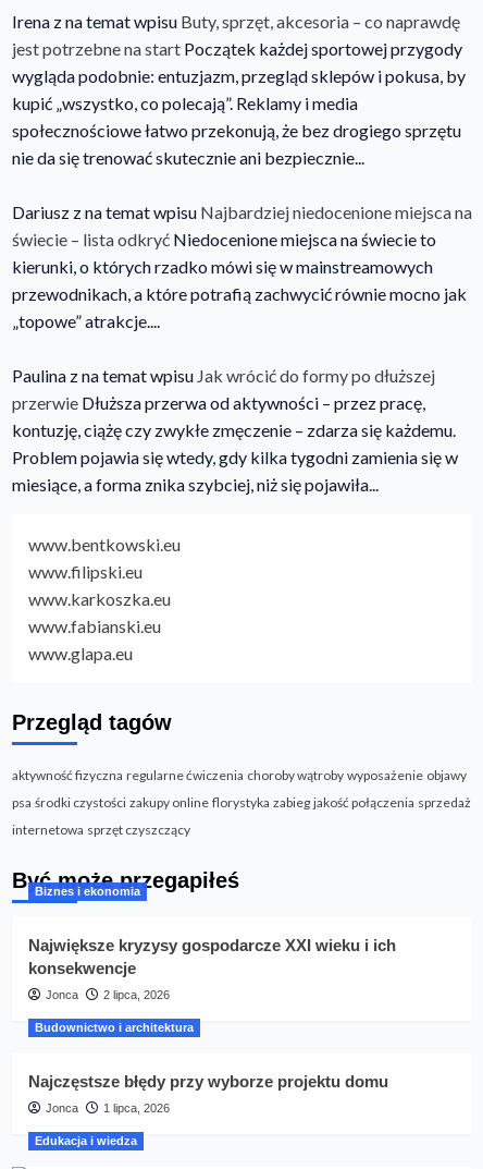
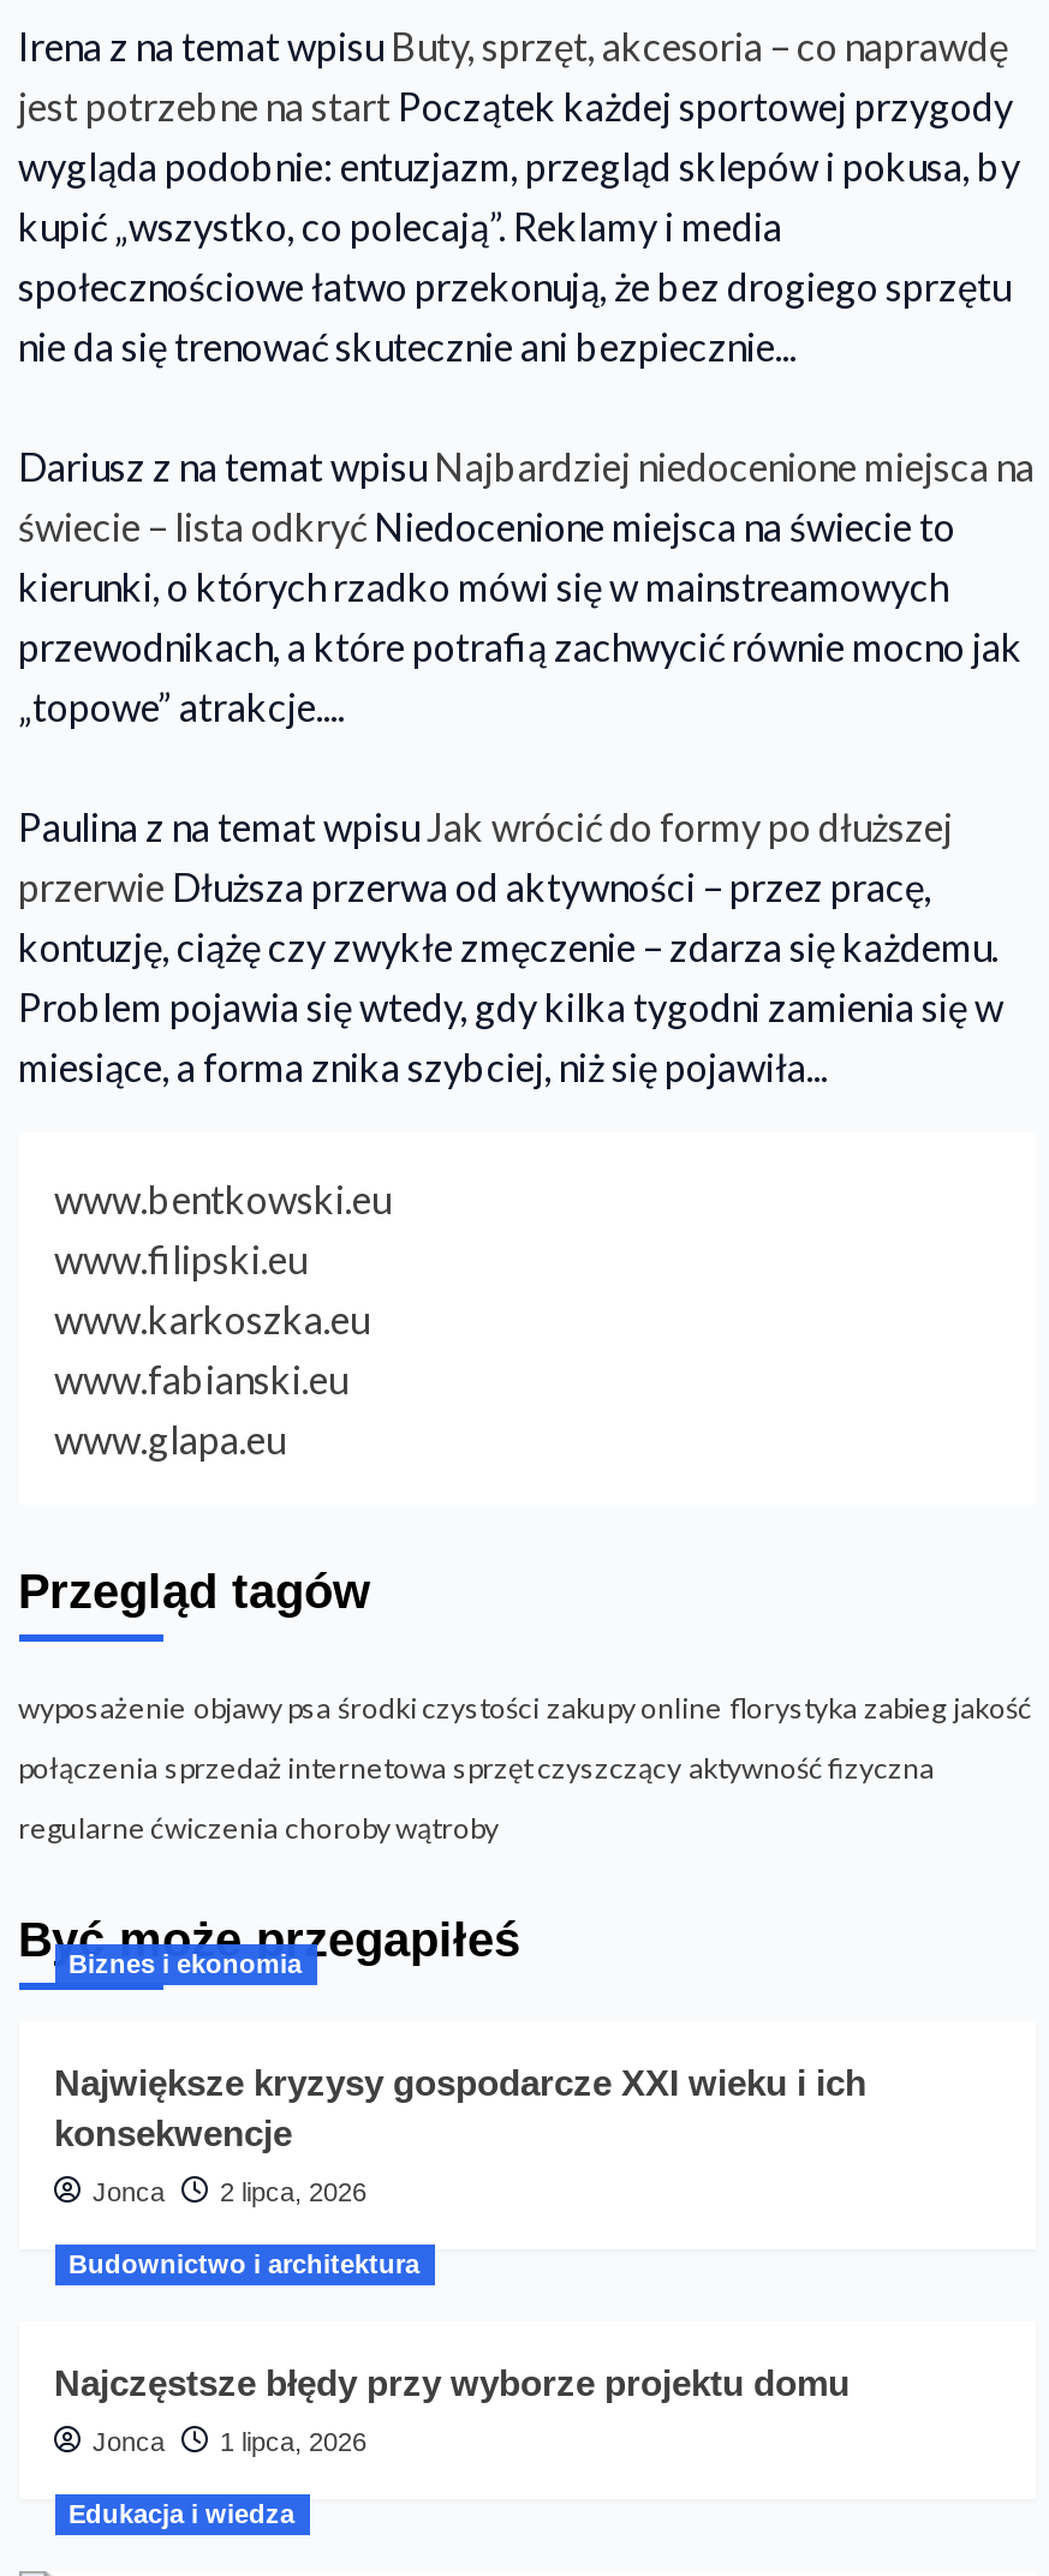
[11,767,466,783] aktywność fizyczna regularne ćwiczenia choroby wątroby wyposażenie objawy -> [18,1690,1032,1726] wyposażenie objawy psa środki czystości zakupy online florystyka zabieg jakość
[11,794,470,811] psa środki czystości zakupy online florystyka zabieg jakość połączenia sprzedaż -> [18,1750,934,1786] połączenia sprzedaż internetowa sprzęt czyszczący aktywność fizyczna
[11,821,190,838] internetowa sprzęt czyszczący -> [18,1810,499,1846] regularne ćwiczenia choroby wątroby

